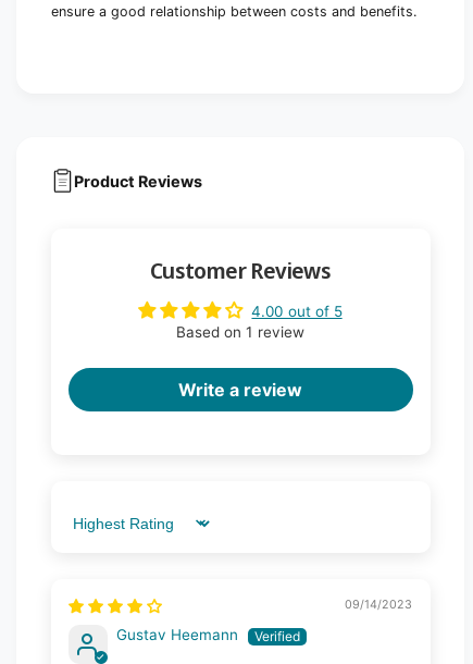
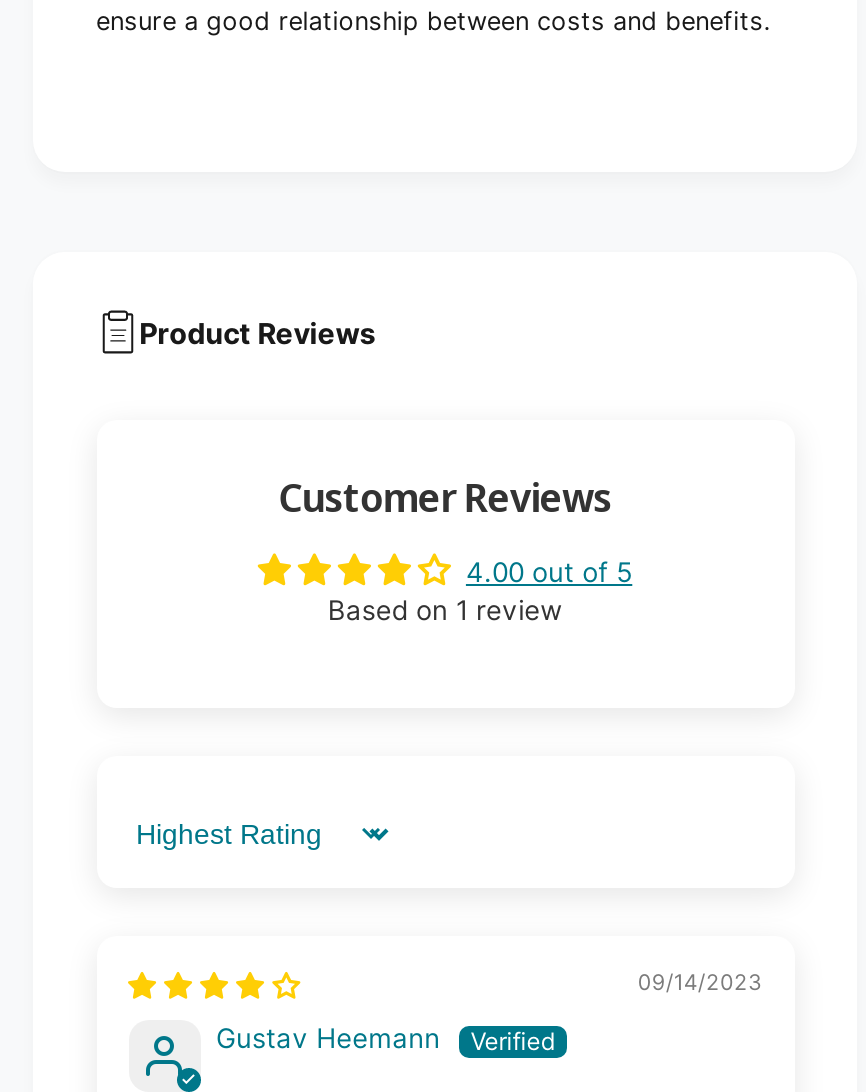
[178,378,302,400] Write a review -> none

